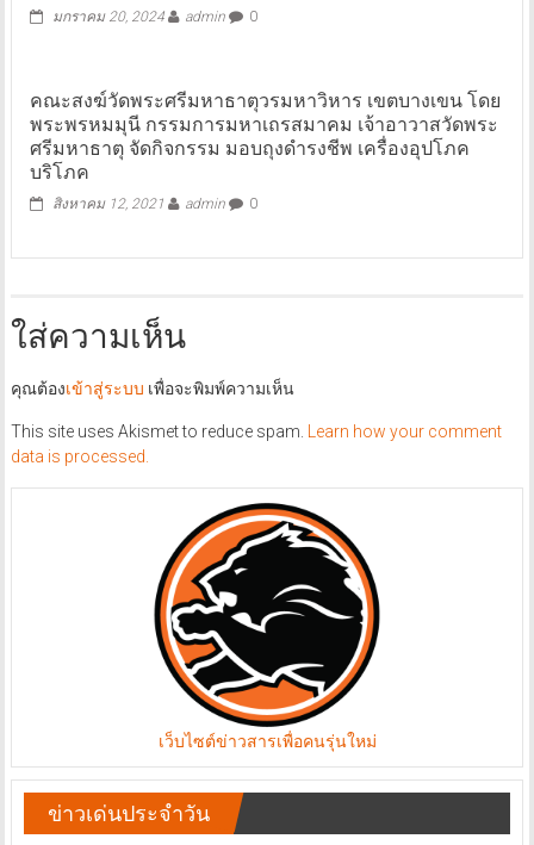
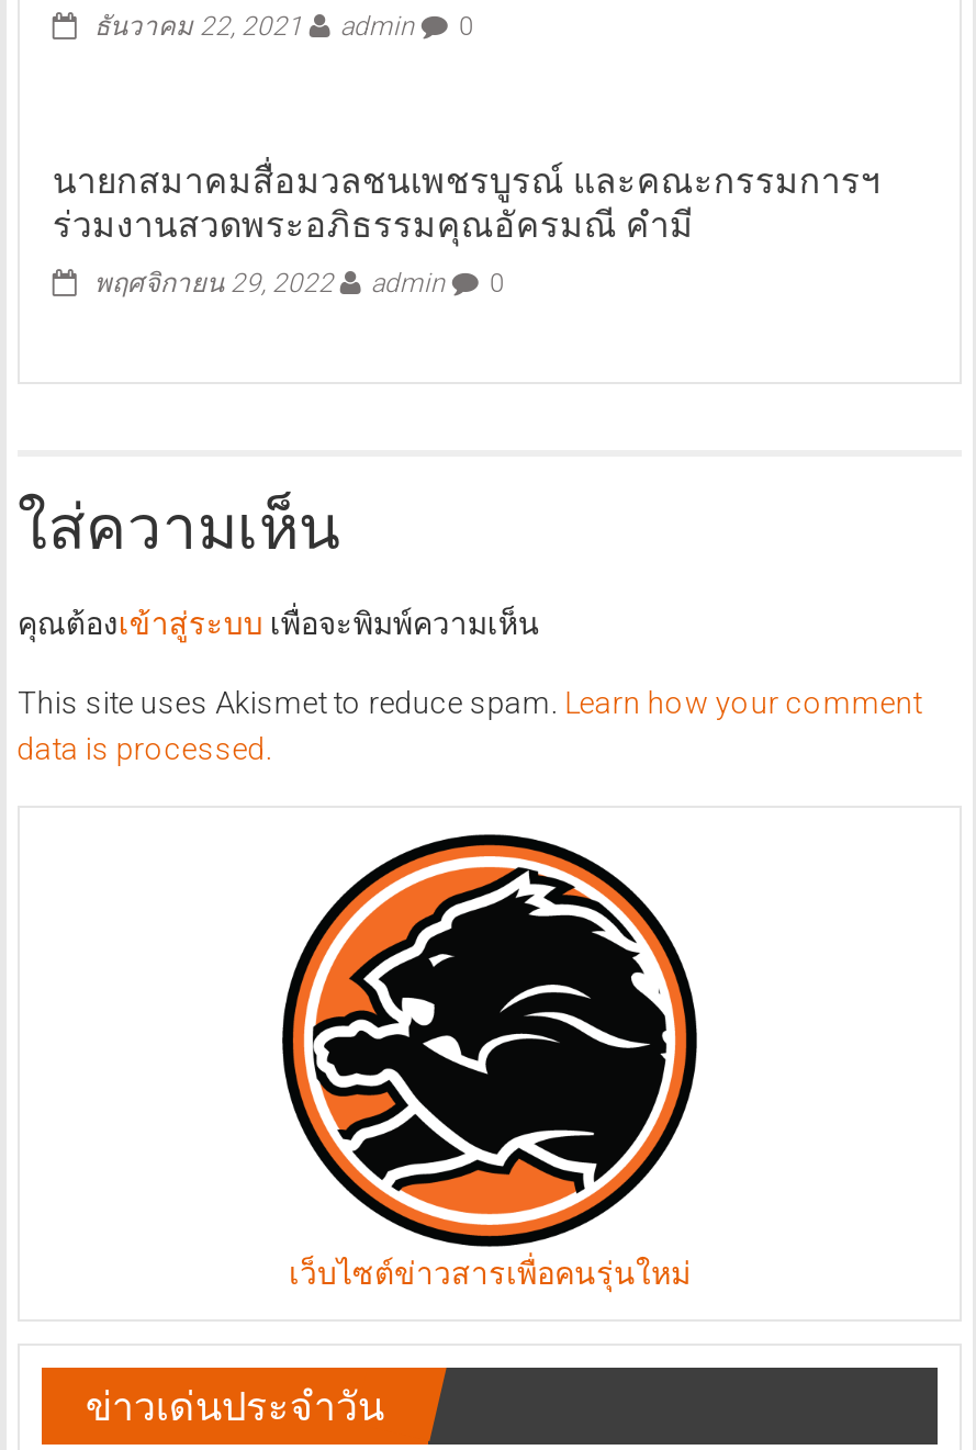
[52,8,164,25] มกราคม 20, 2024 -> [94,11,303,42] ธันวาคม 22, 2021
[30,90,501,184] คณะสงฆ์วัดพระศรีมหาธาตุวรมหาวิหาร เขตบางเขน โดย | พระพรหมมุนี กรรมการมหาเถรสมาคม เจ้าอาวาสวัดพระ | ศรีมหาธาตุ จัดกิจกรรม มอบถุงดำรงชีพ เครื่องอุปโภค | บริโภค -> [52,160,880,246] นายกสมาคมสื่อมวลชนเพชรบูรณ์ และคณะกรรมการฯ | ร่วมงานสวดพระอภิธรรมคุณอัครมณี คำมี
[52,196,164,212] สิงหาคม 12, 2021 -> [94,268,334,299] พฤศจิกายน 29, 2022

